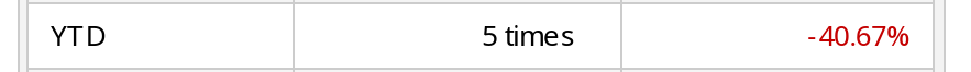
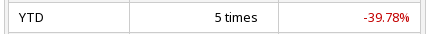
[807,16,911,55] -40.67% -> [363,8,410,26] -39.78%

